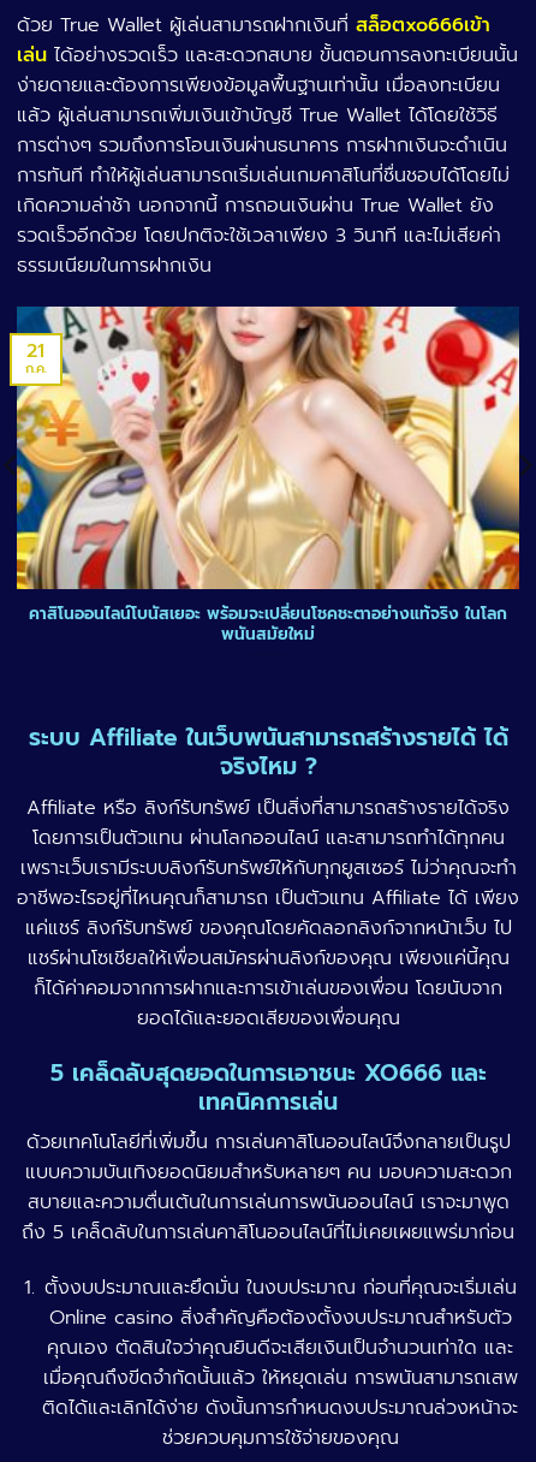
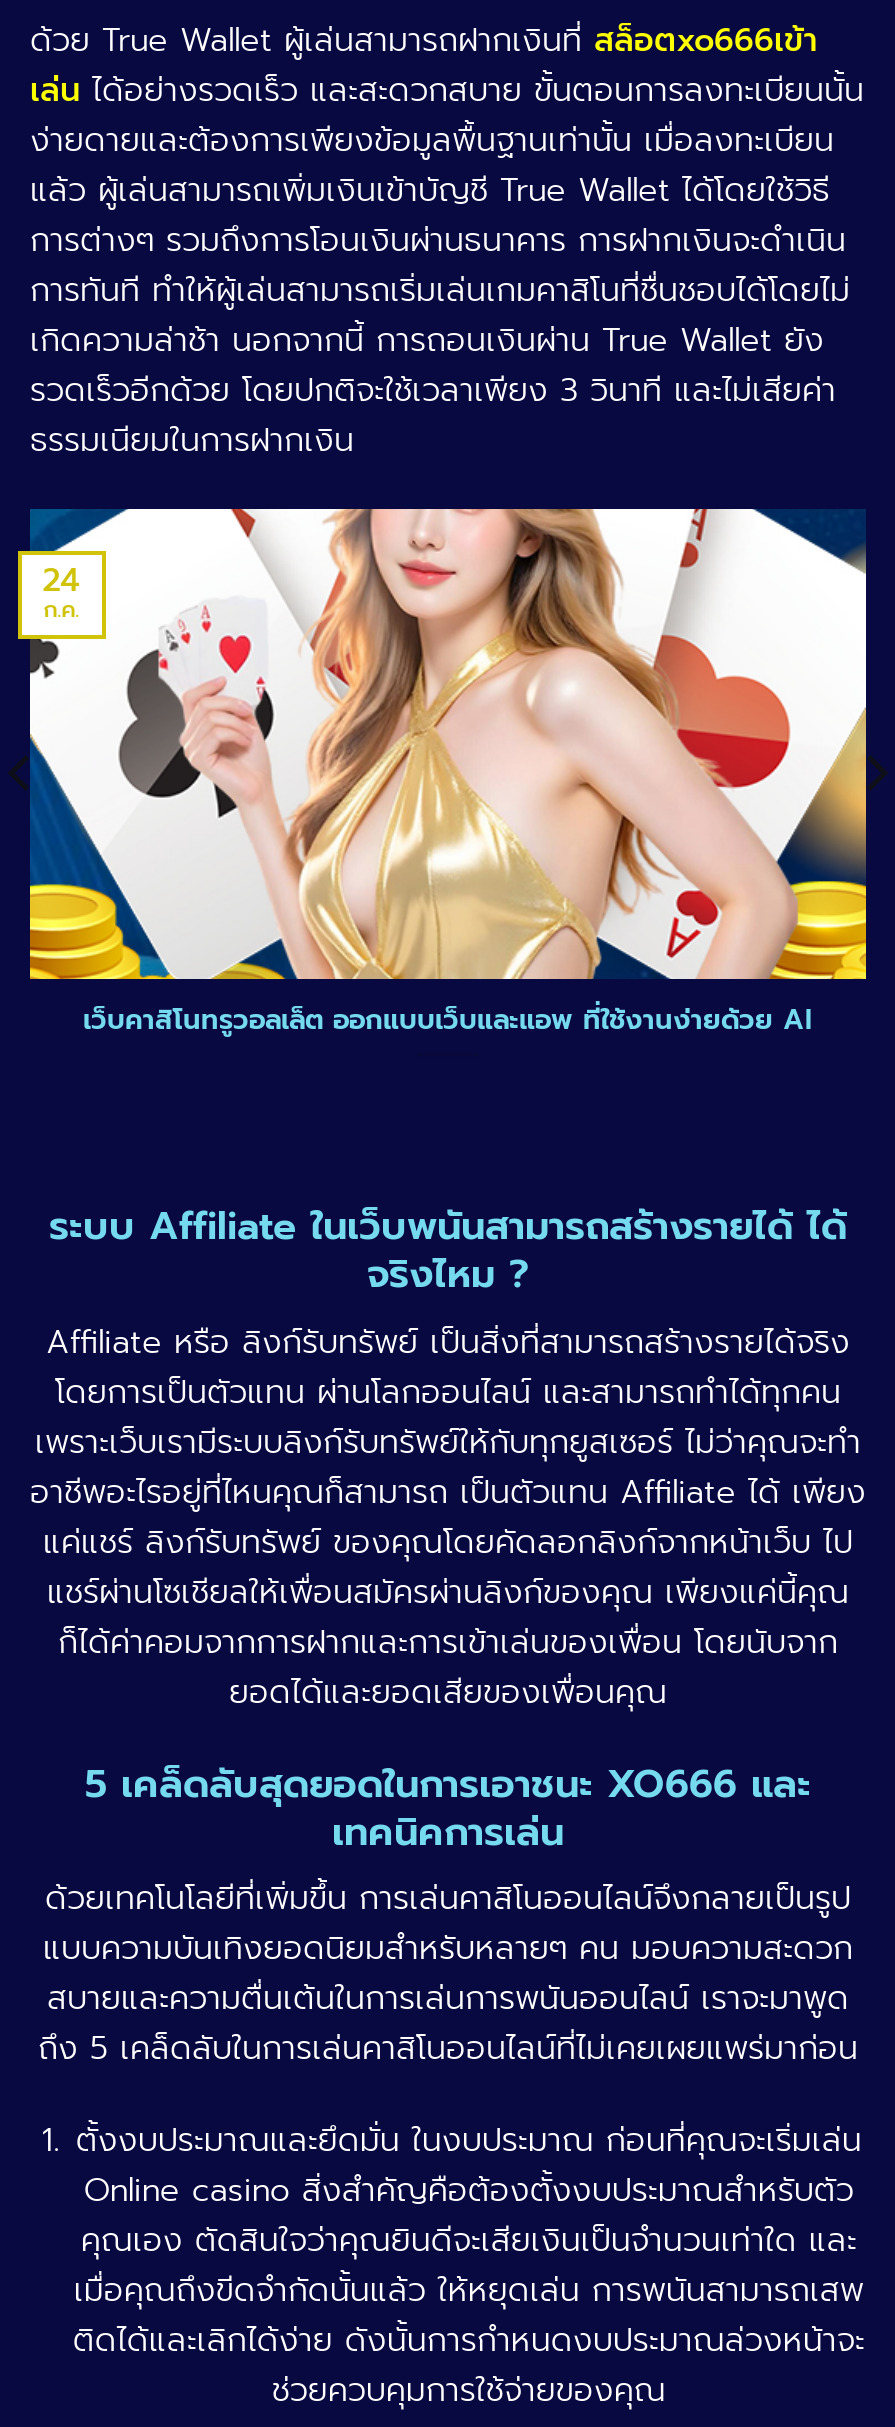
[16,305,520,590] [image] | 21 -> [28,507,868,981] [image] | 24
[29,602,507,647] คาสิโนออนไลน์โบนัสเยอะ พร้อมจะเปลี่ยนโชคชะตาอย่างแท้จริง ในโลก | พนันสมัยใหม่ -> [83,1000,813,1042] เว็บคาสิโนทรูวอลเล็ต ออกแบบเว็บและแอพ ที่ใช้งานง่ายด้วย AI

